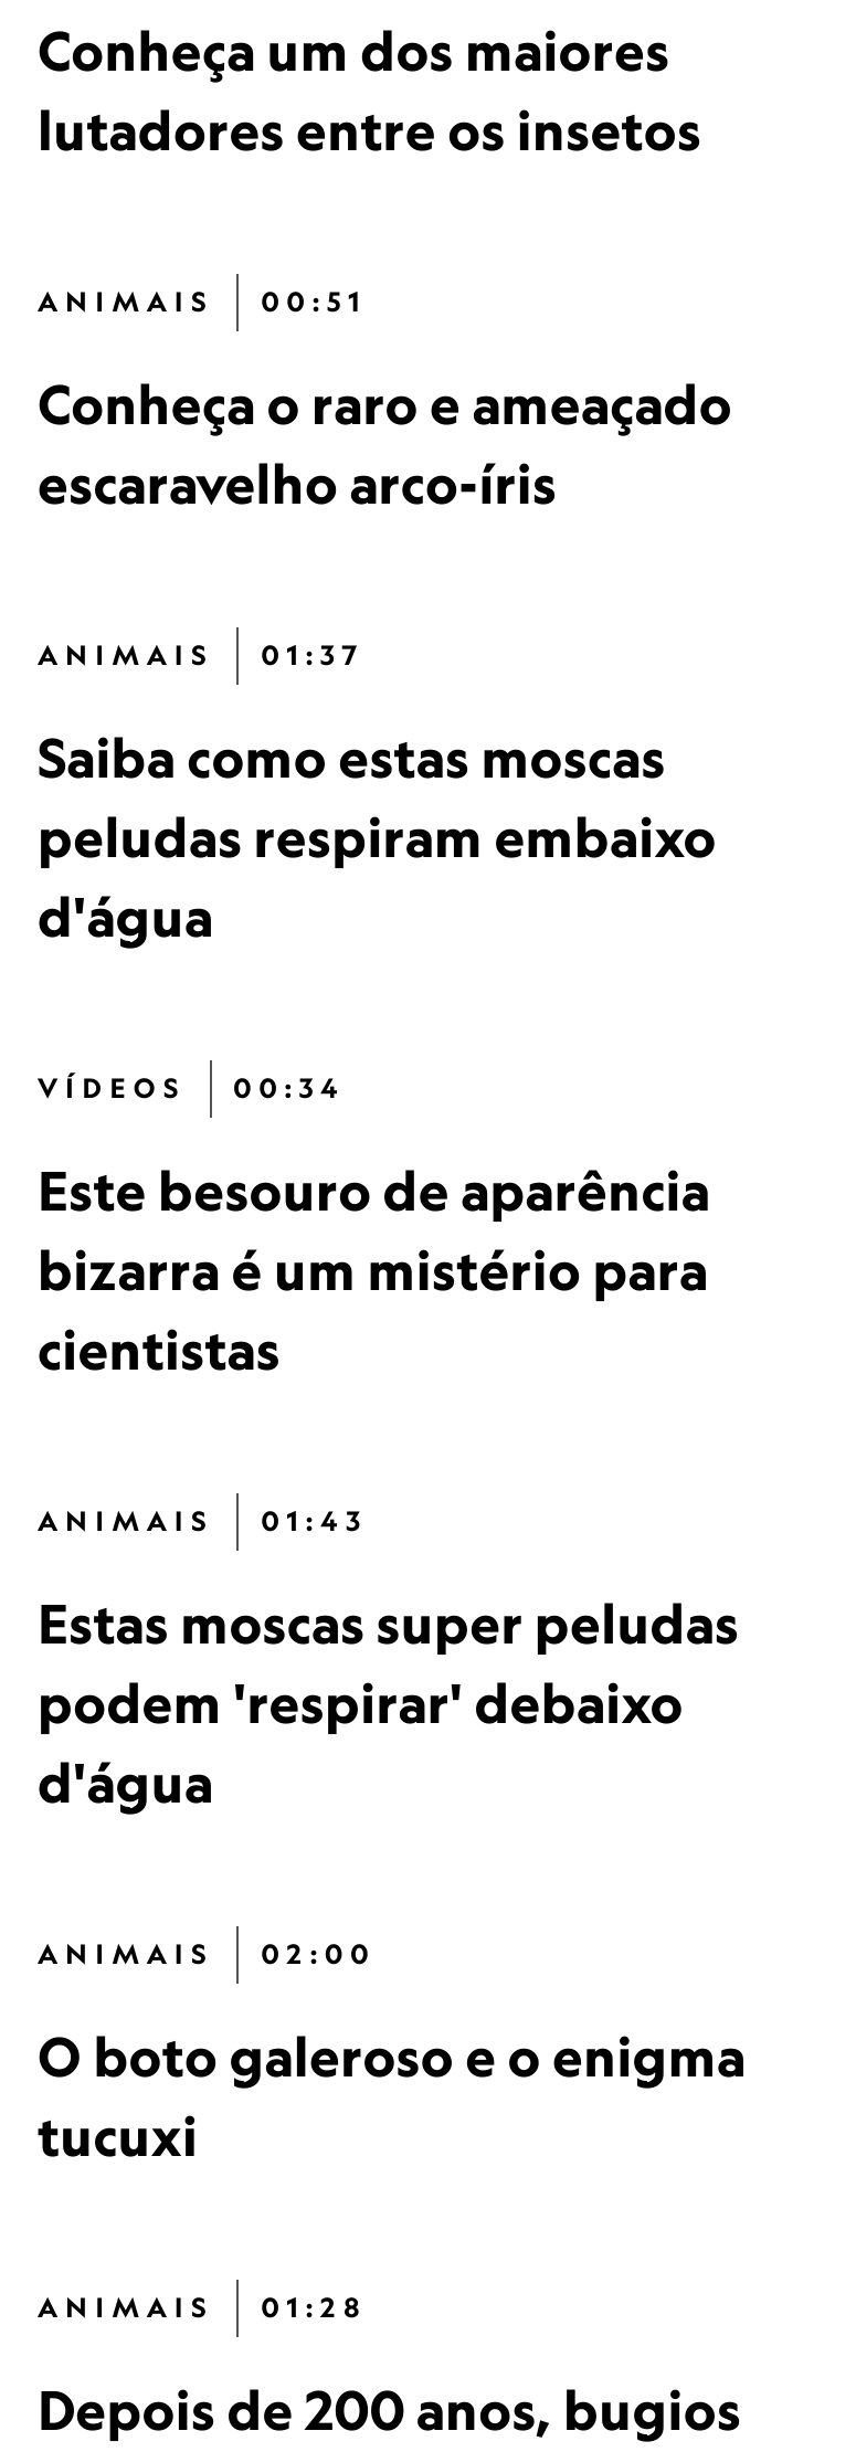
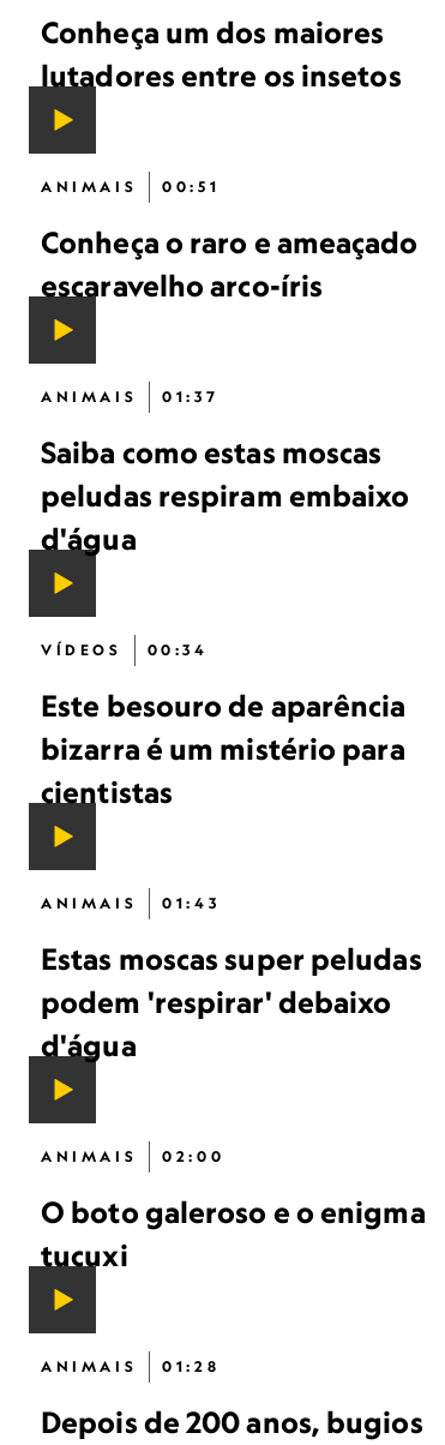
none -> [28,85,97,155] [image]
none -> [28,295,97,365] [image]
none -> [28,548,97,618] [image]
none -> [28,802,97,871] [image]
none -> [28,1055,97,1125] [image]
none -> [28,1265,97,1335] [image]

